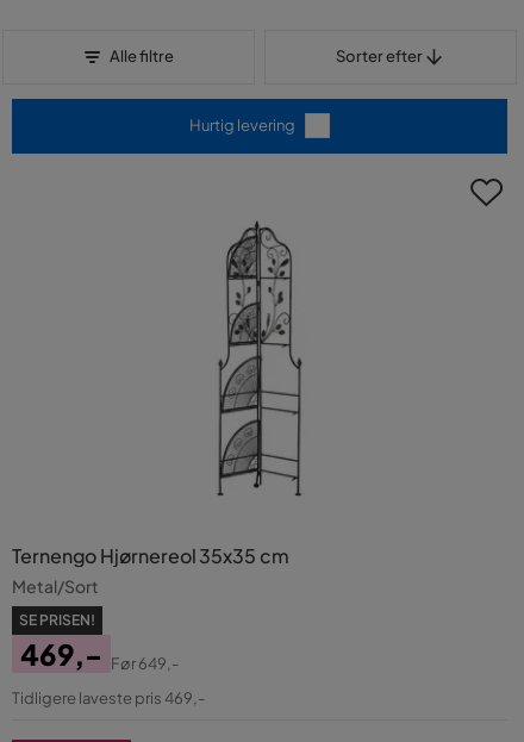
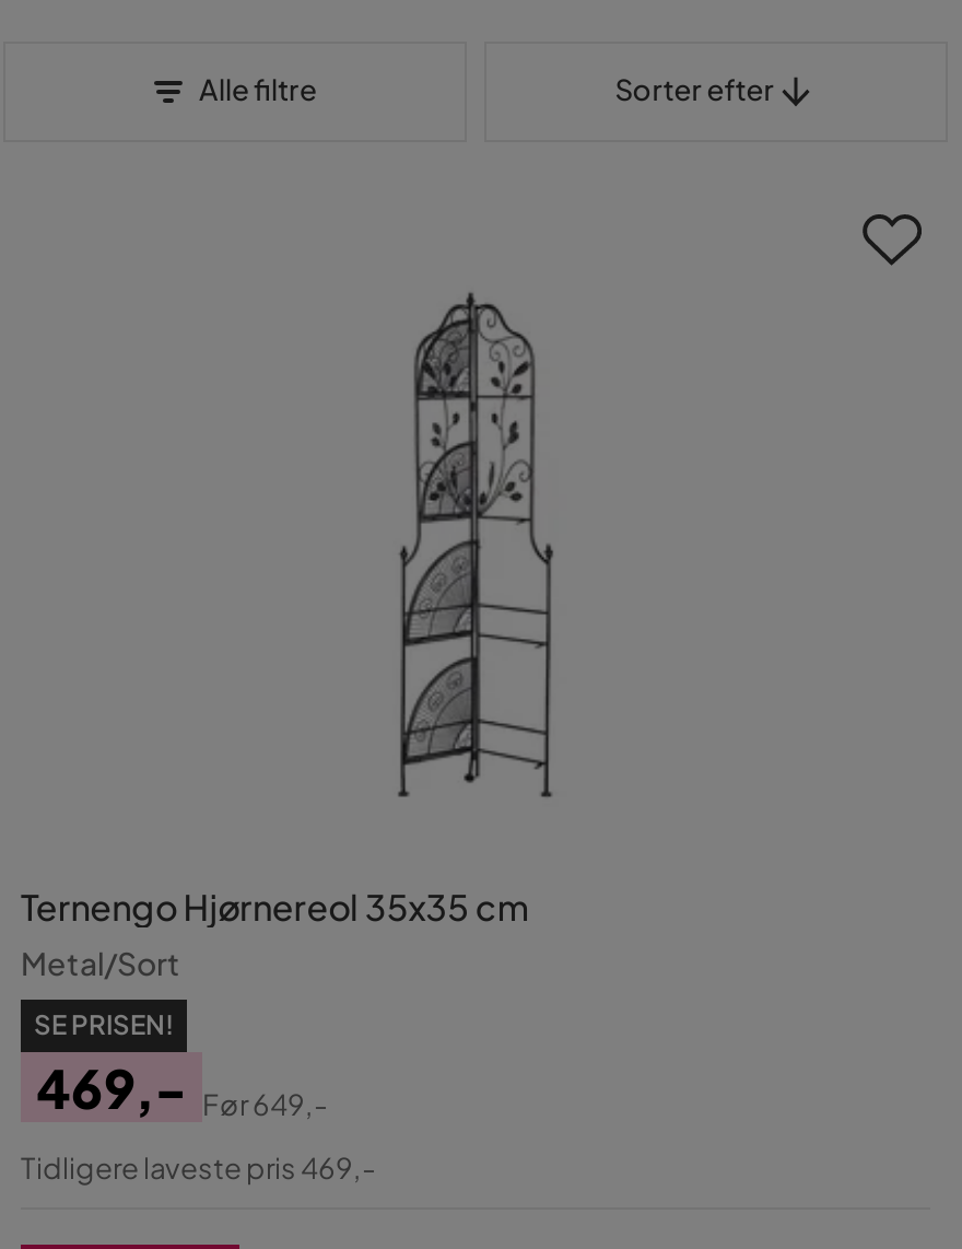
[189,116,295,135] Hurtig levering -> none

